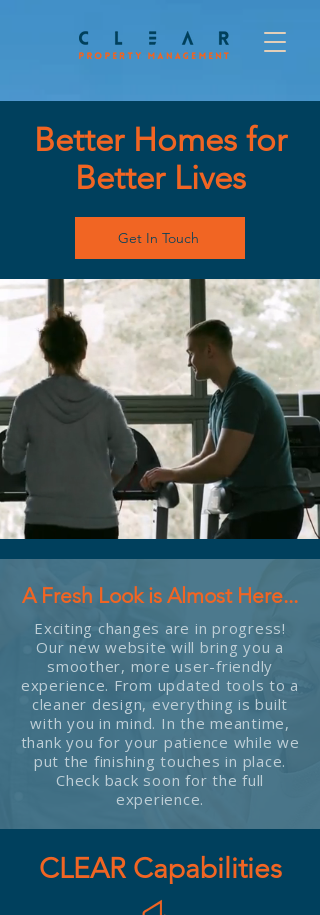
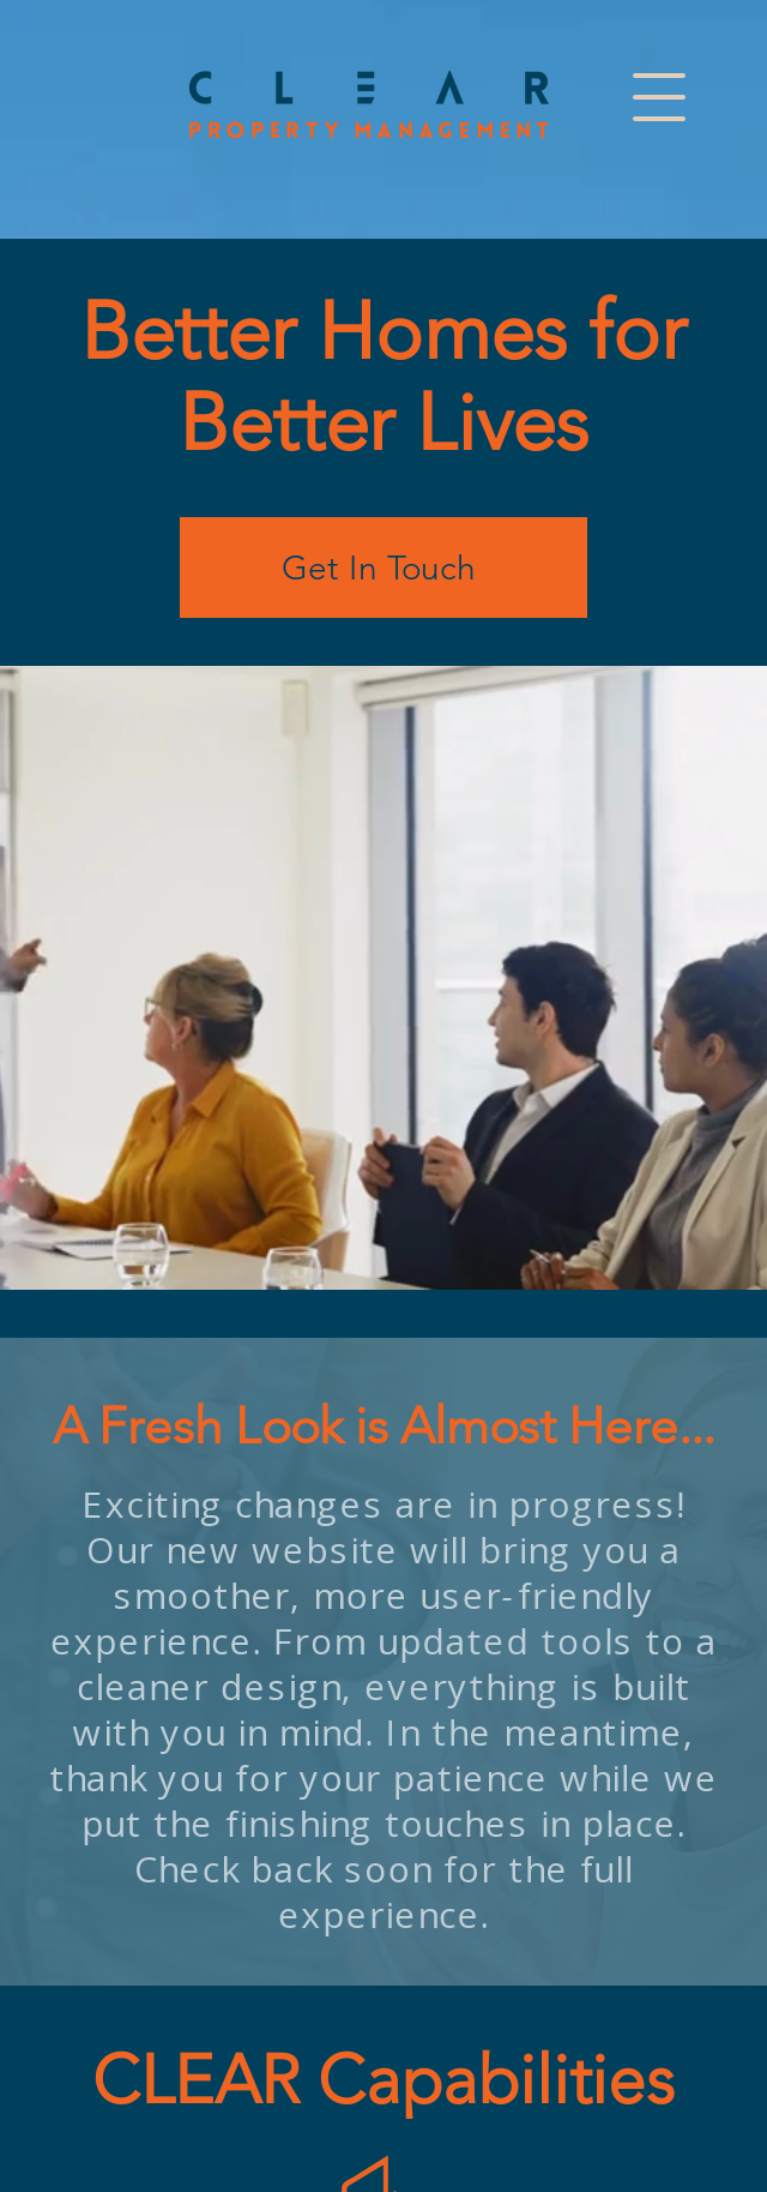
[3,279,317,540] [image] -> [7,663,760,1292] [image]

